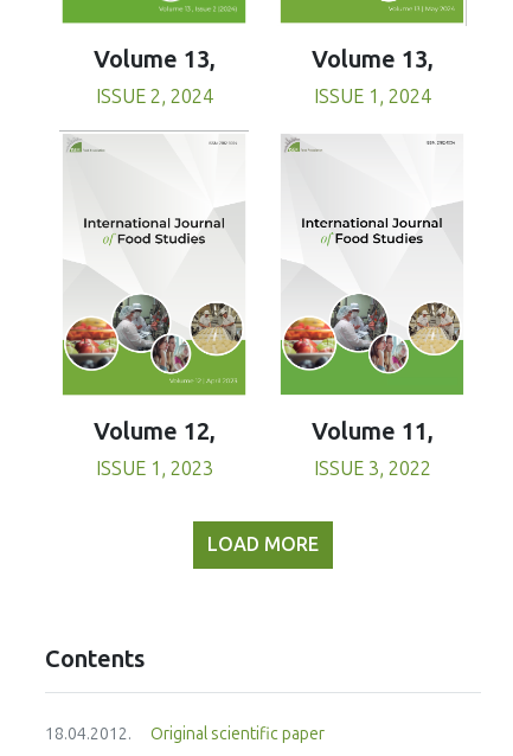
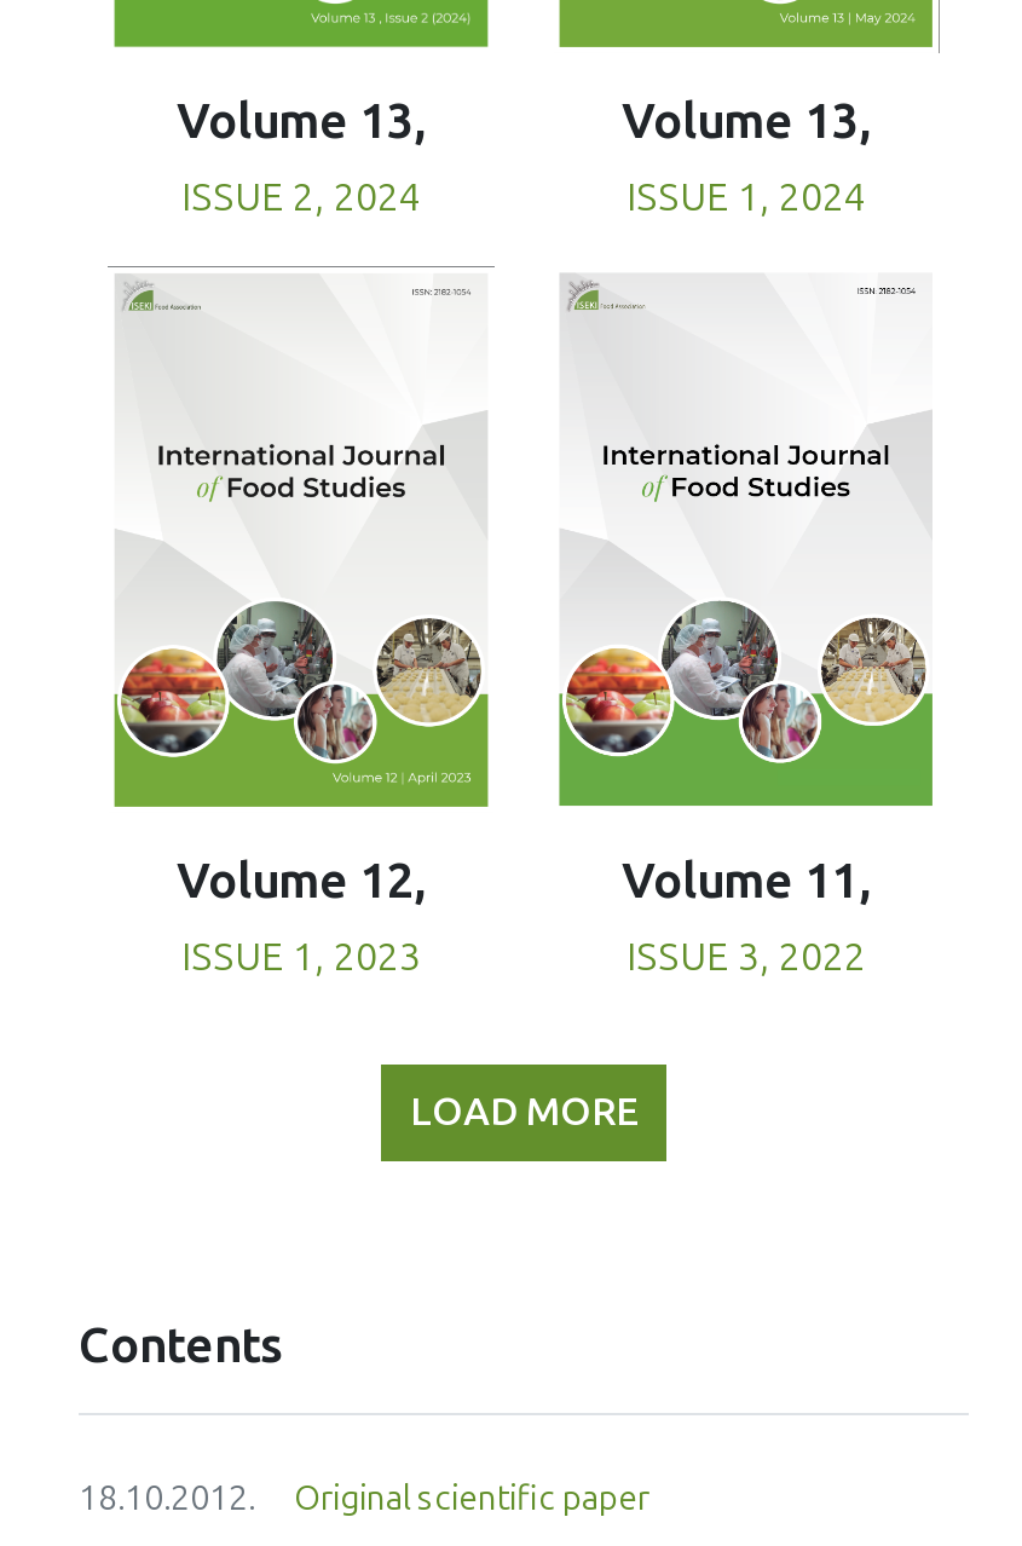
[45,724,325,744] 18.04.2012. Original scientific paper -> [79,1479,649,1520] 18.10.2012. Original scientific paper

